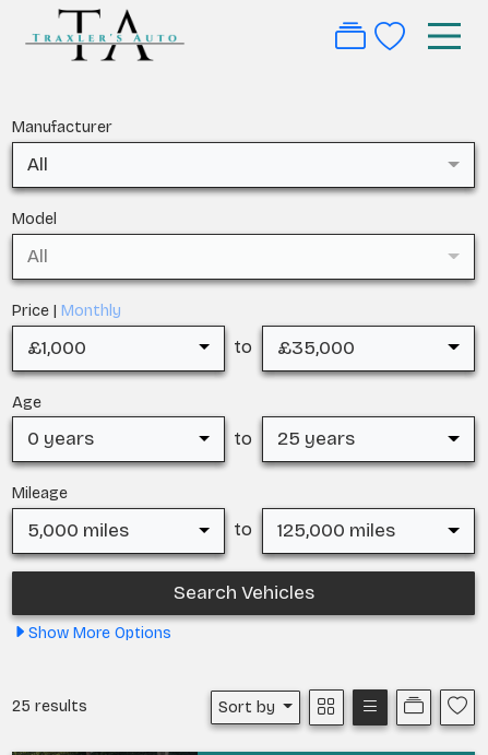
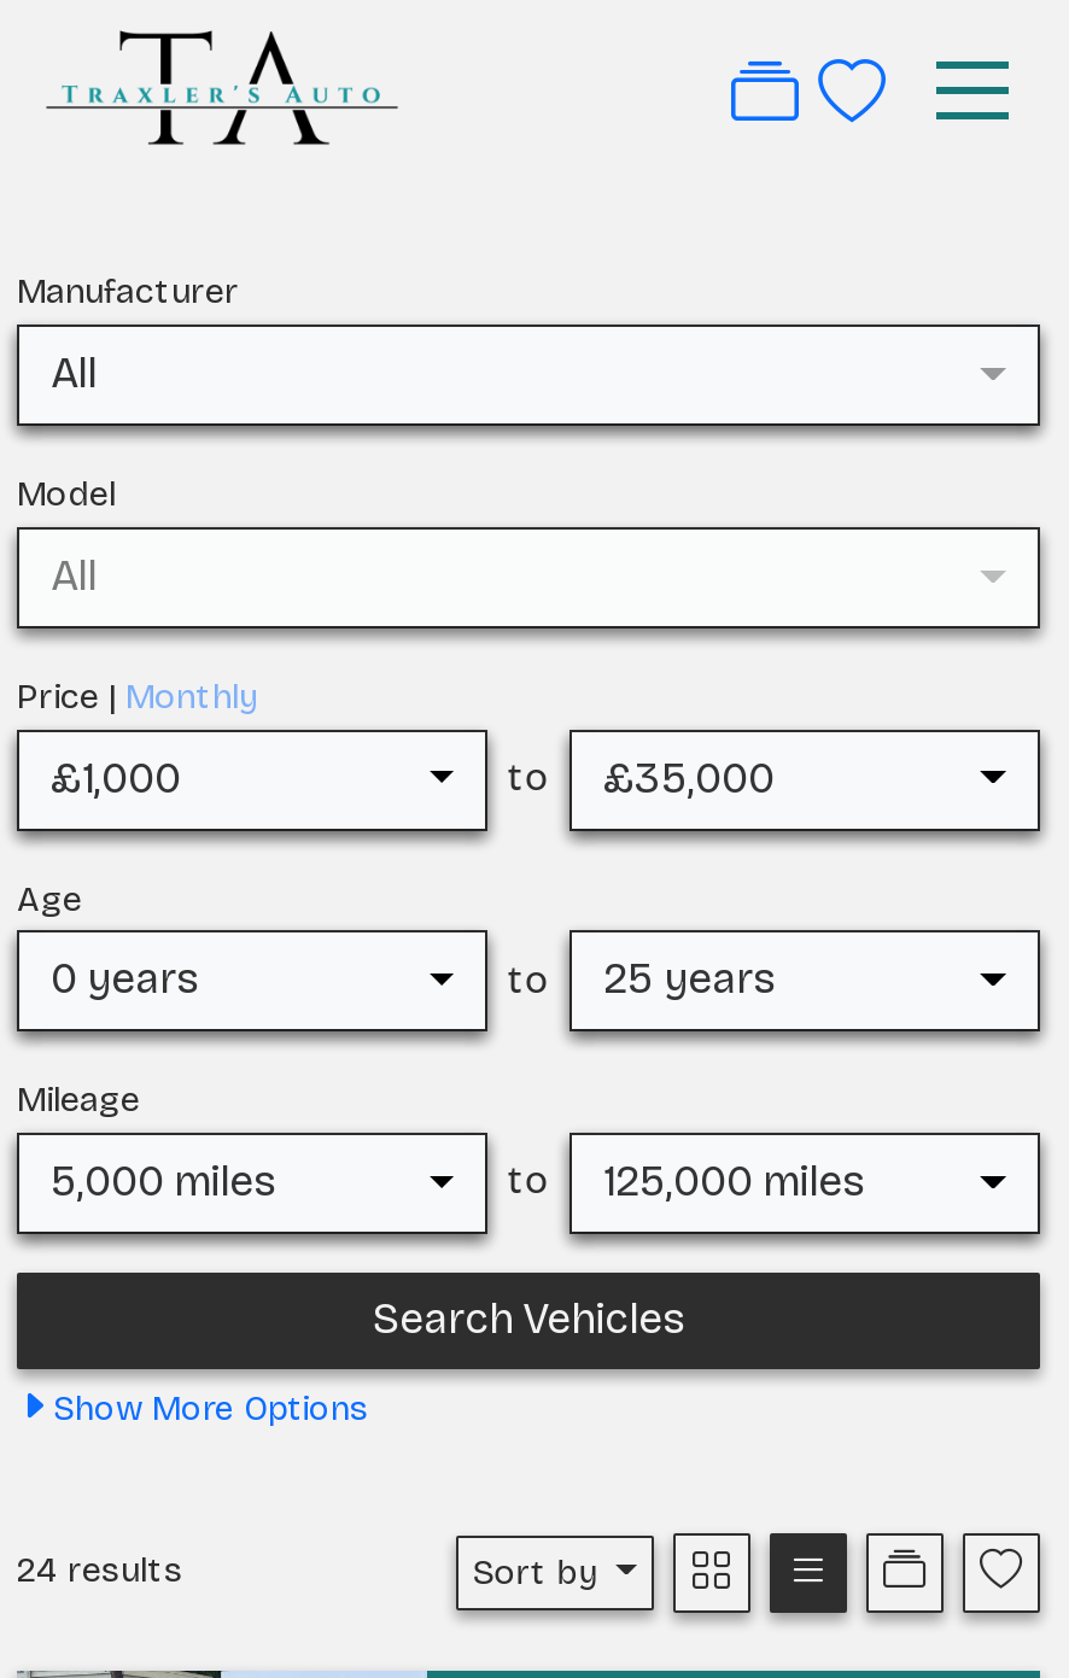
[12,697,87,716] 25 results -> [17,1551,183,1592] 24 results

